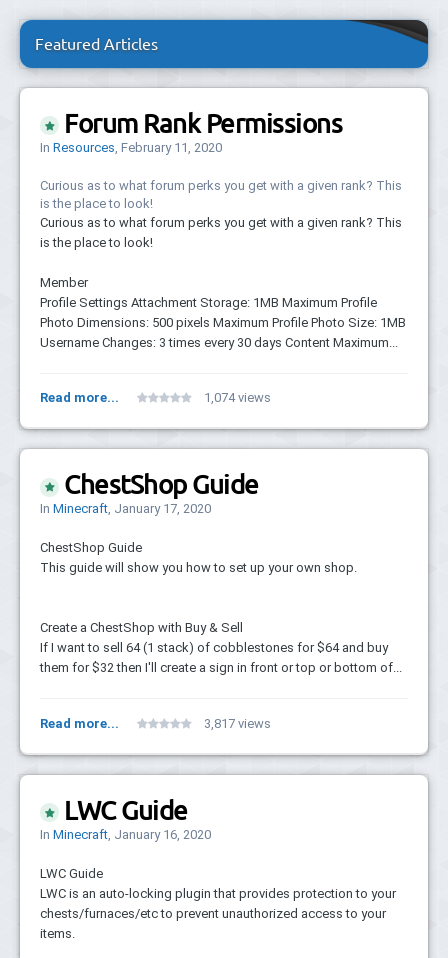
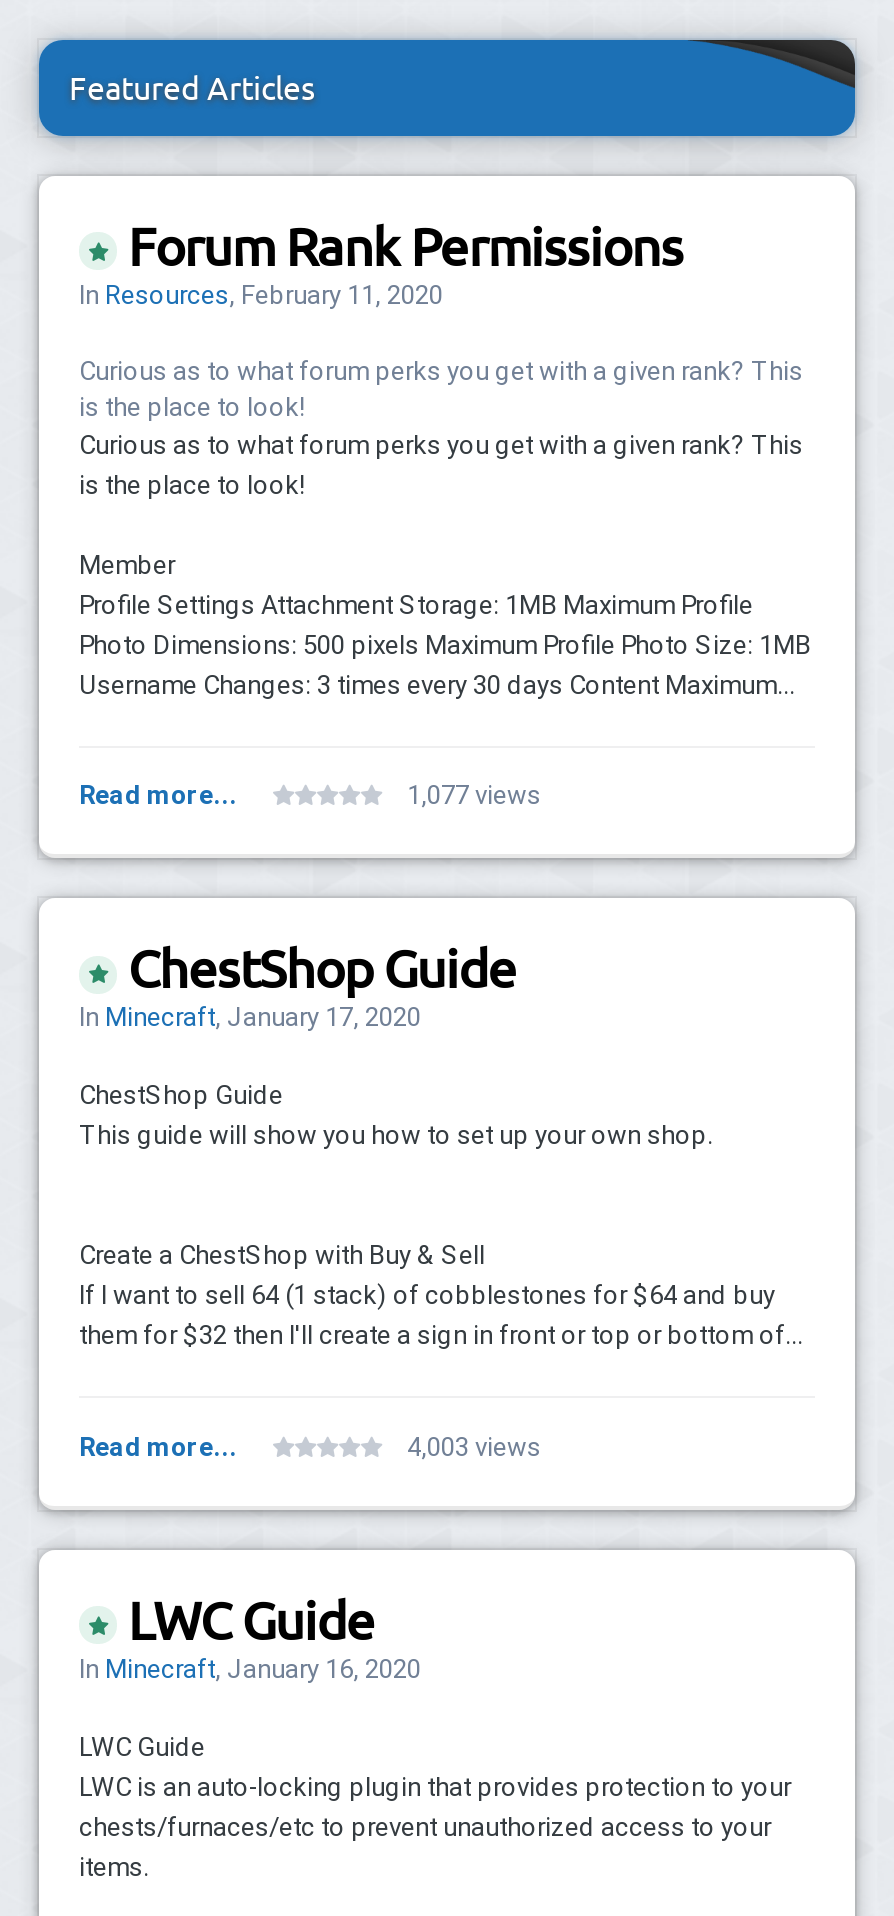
[204,390,271,405] 1,074 views -> [407,780,541,810] 1,077 views
[204,716,271,731] 3,817 views -> [407,1432,541,1462] 4,003 views

